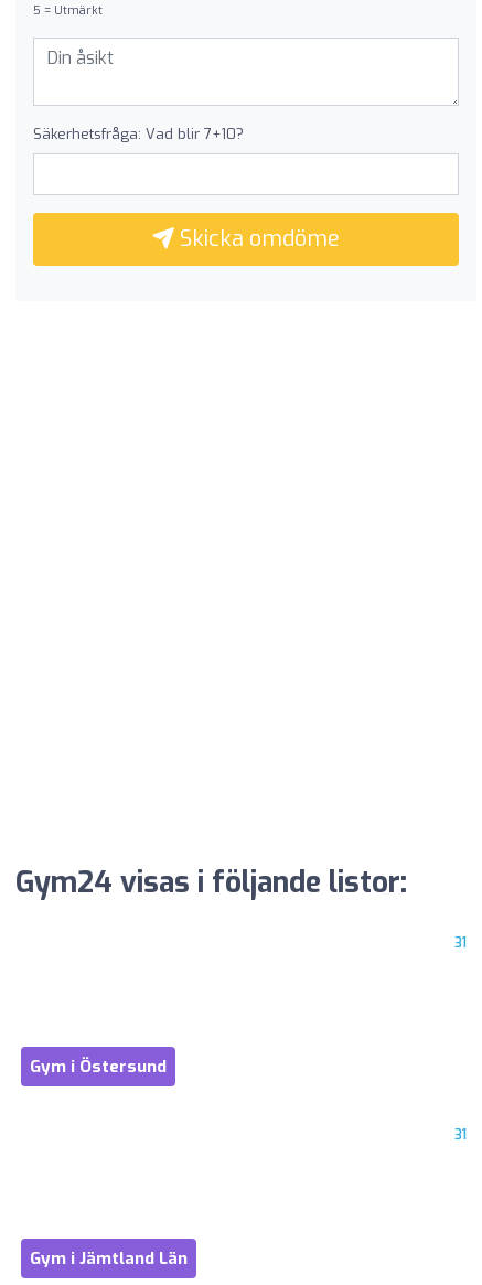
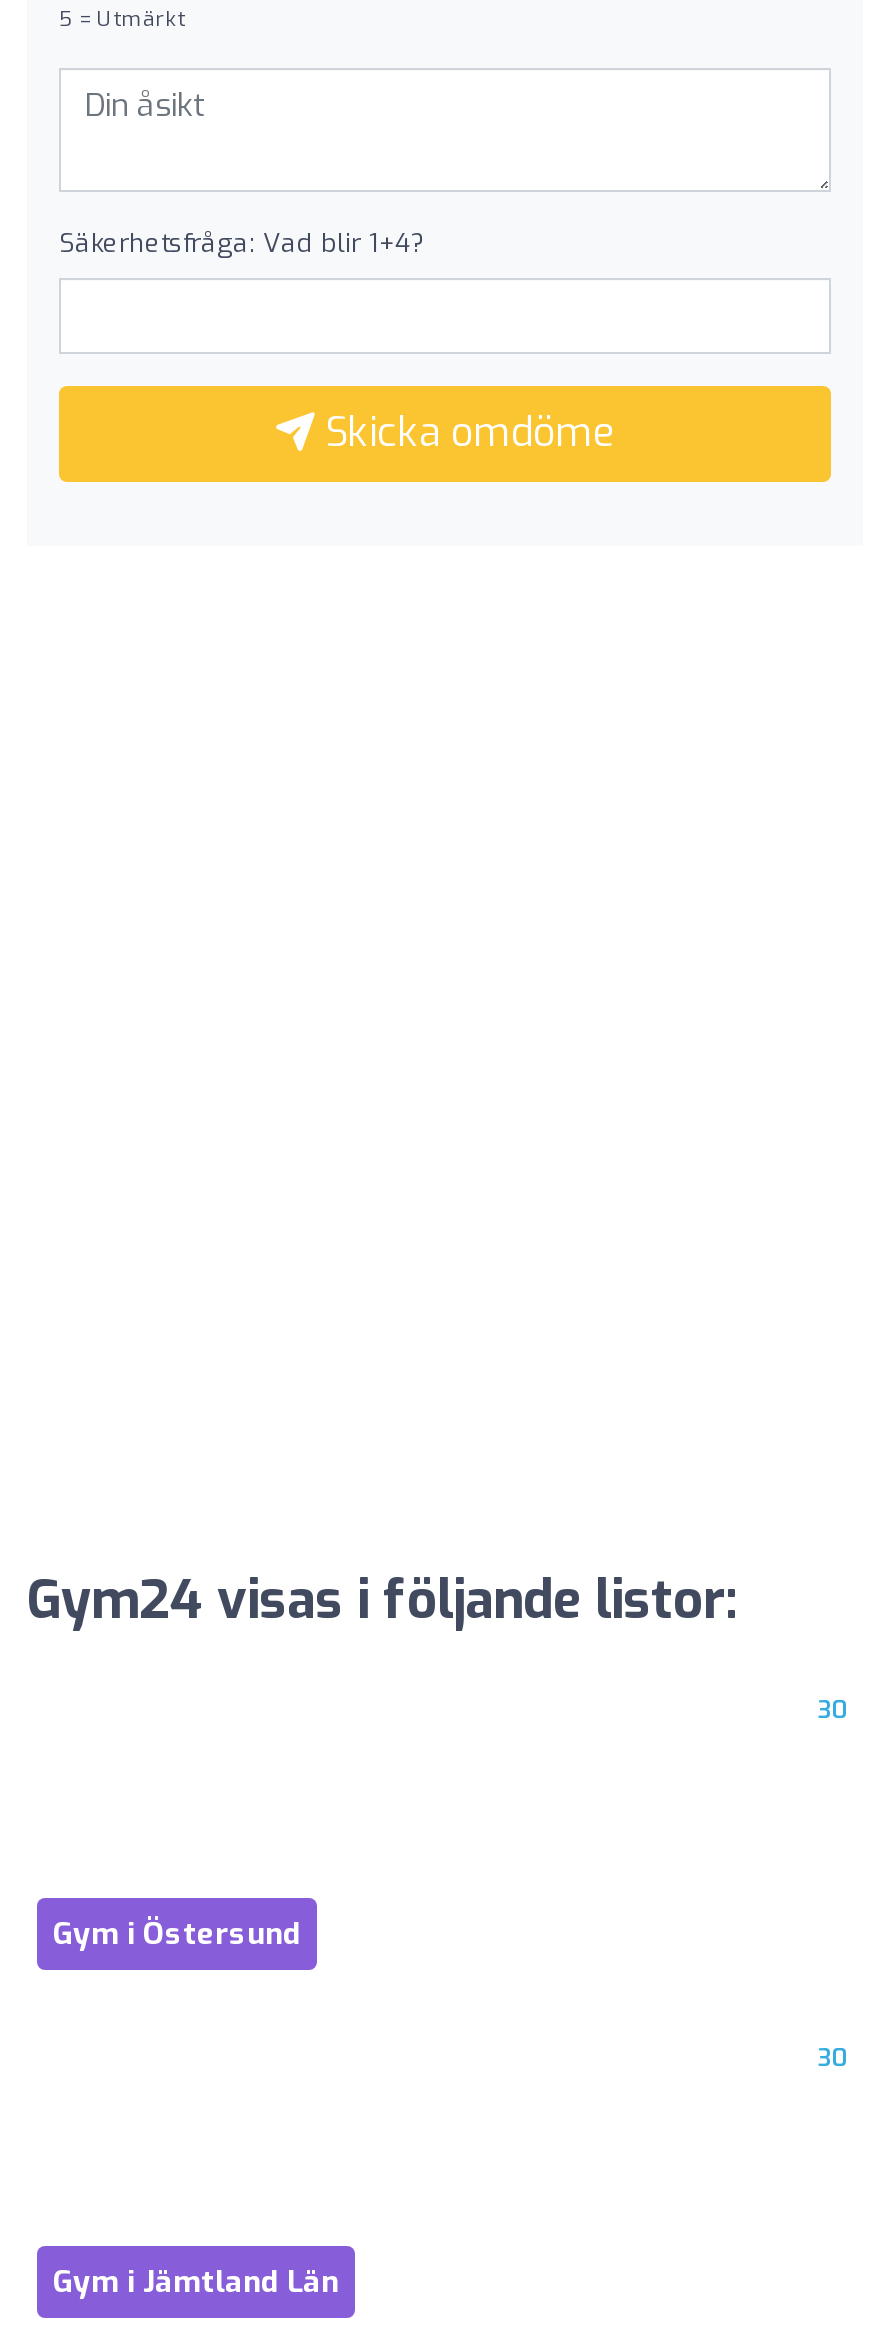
[33,125,244,144] Säkerhetsfråga: Vad blir 7+10? -> [59,227,425,261] Säkerhetsfråga: Vad blir 1+4?
[454,935,466,952] 31 -> [818,1695,848,1727] 30
[454,1127,466,1144] 31 -> [818,2043,848,2075] 30

